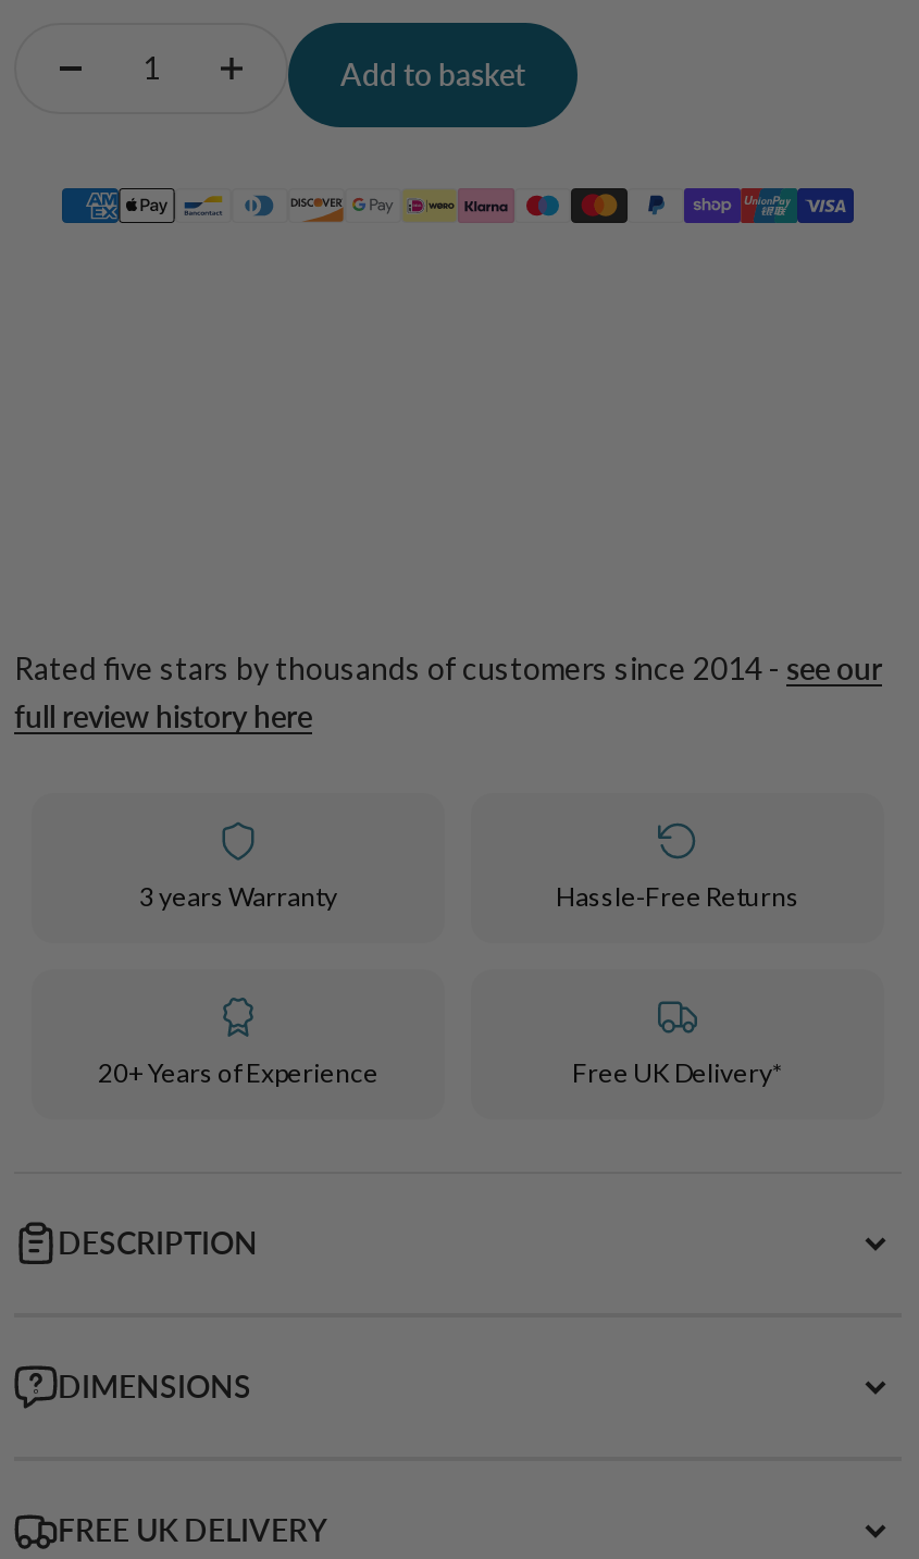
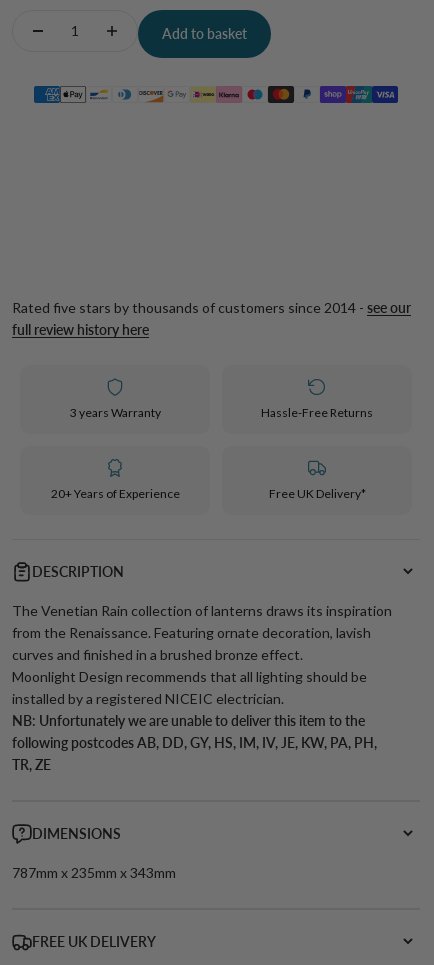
none -> [12,602,392,773] The Venetian Rain collection of lanterns draws its inspiration | from the Renaissance. Featuring ornate decoration, lavish | curves and finished in a brushed bronze effect. | Moonlight Design recommends that all lighting should be | installed by a registered NICEIC electrician. | NB: Unfortunately we are unable to deliver this item to the | following postcodes AB, DD, GY, HS, IM, IV, JE, KW, PA, PH, | TR, ZE
none -> [12,864,176,881] 787mm x 235mm x 343mm

